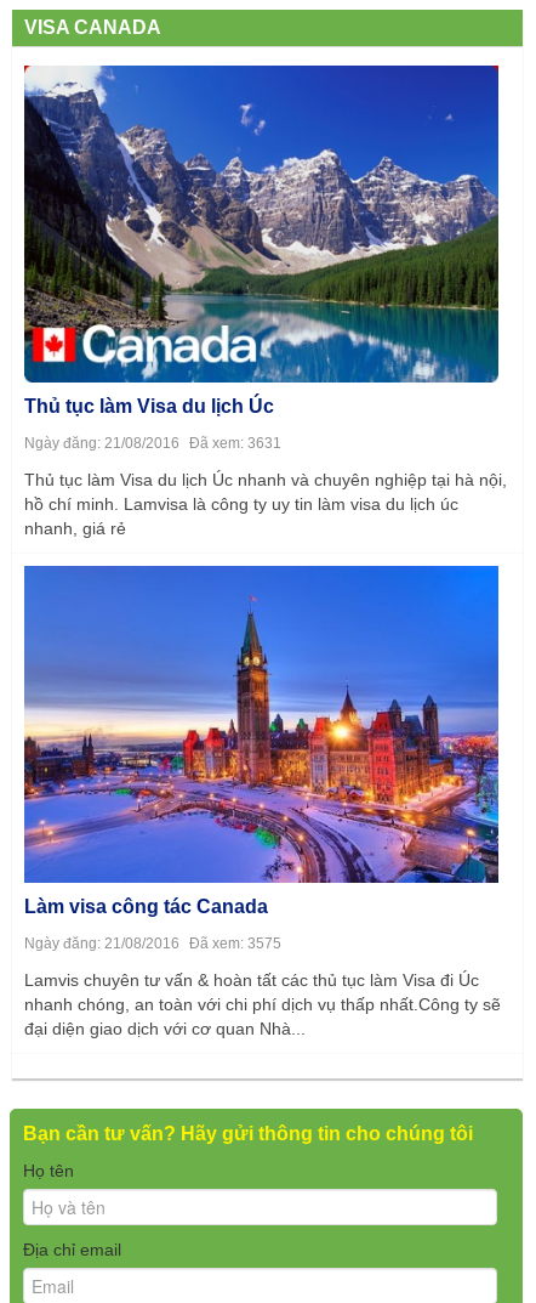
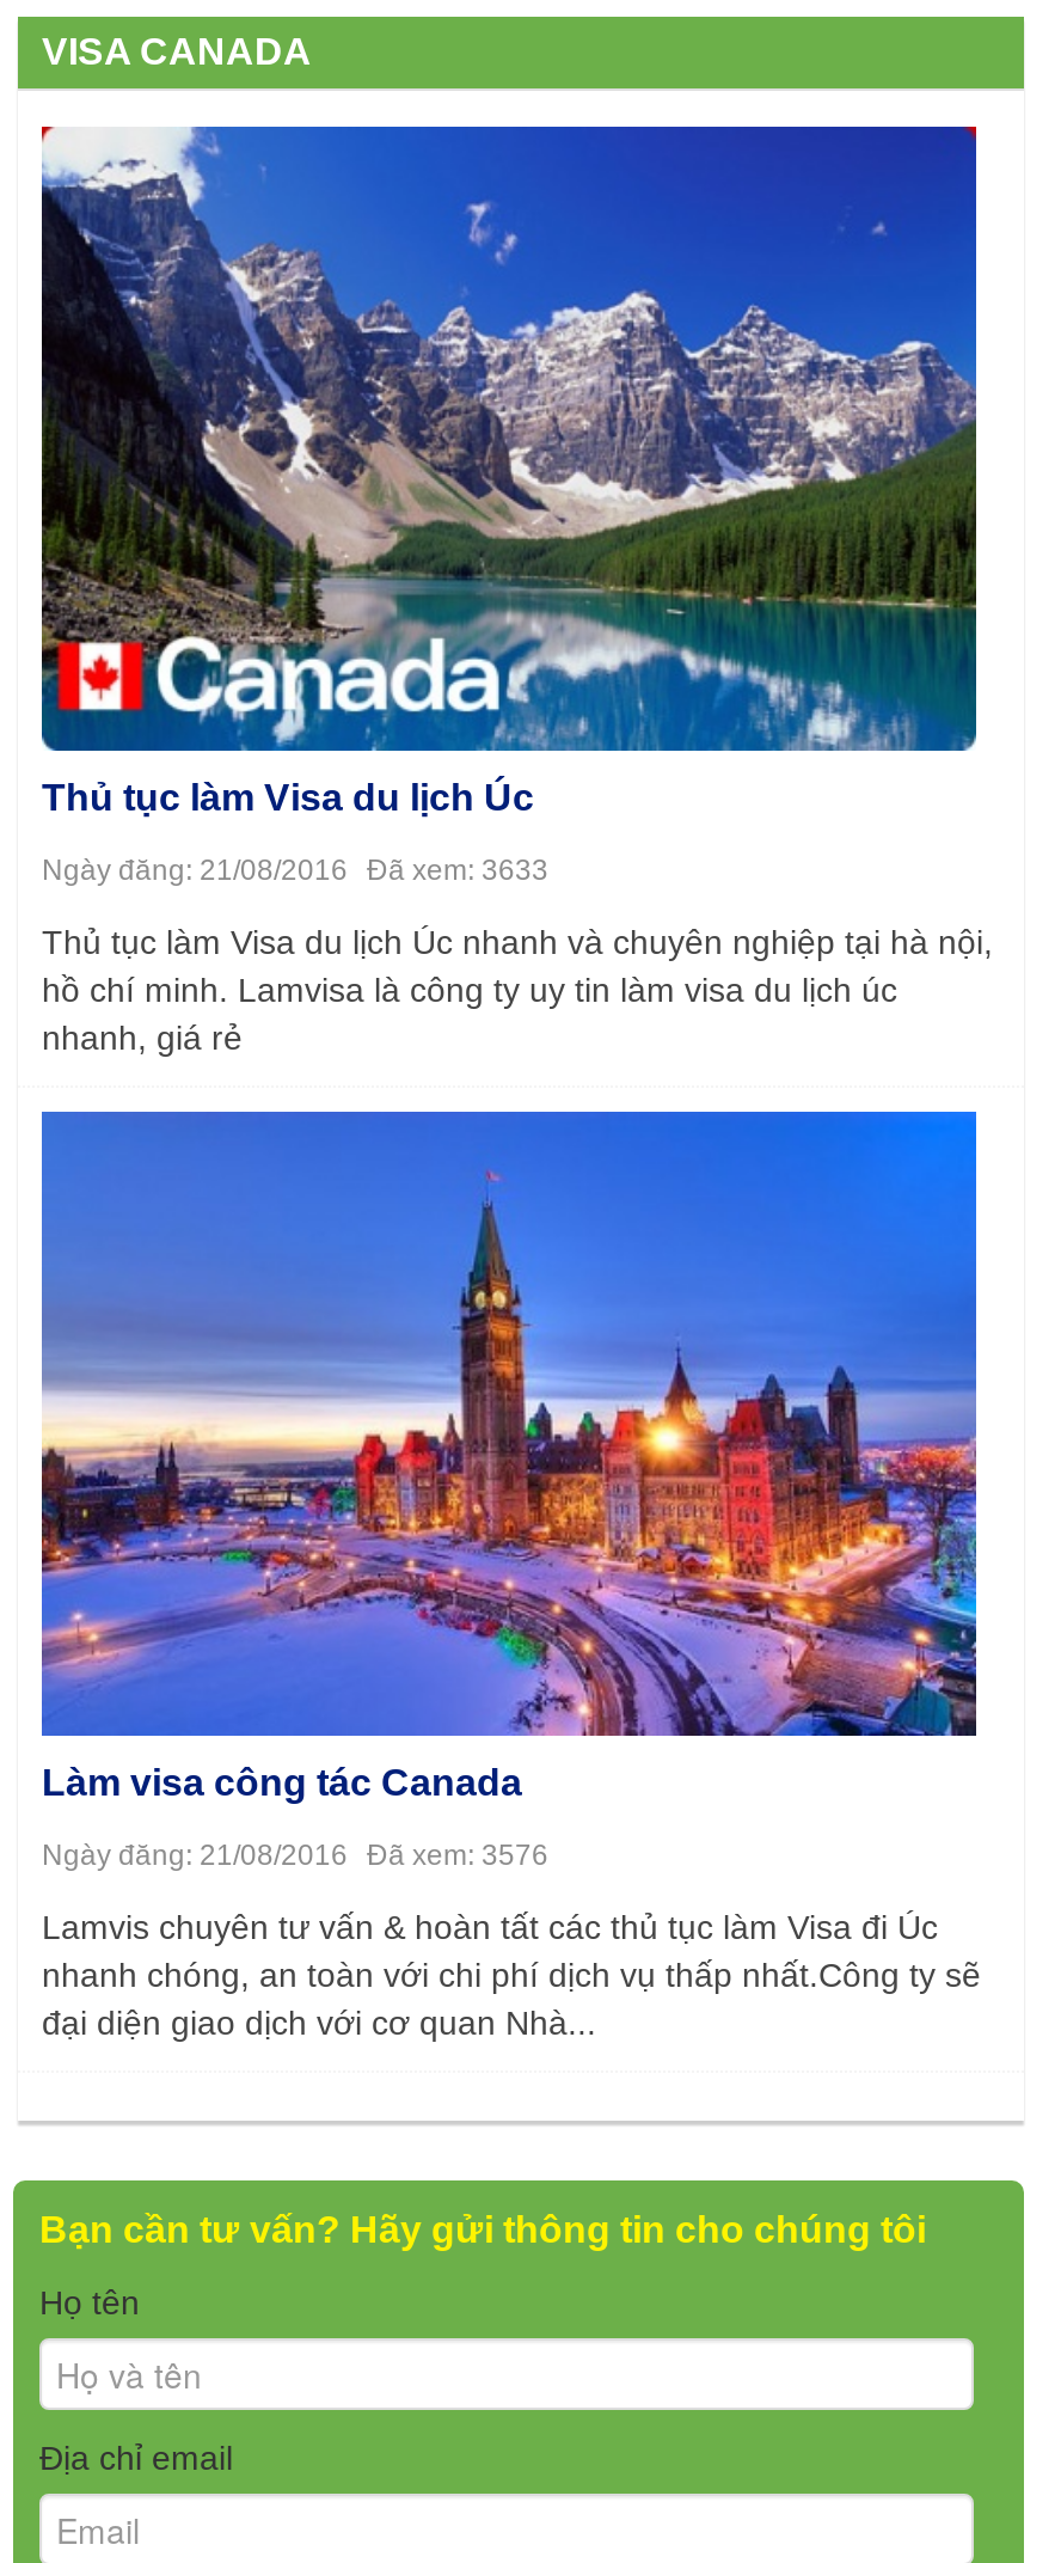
[24,434,281,451] Ngày đăng: 21/08/2016 Đã xem: 3631 -> [42,853,548,886] Ngày đăng: 21/08/2016 Đã xem: 3633
[24,935,281,952] Ngày đăng: 21/08/2016 Đã xem: 3575 -> [42,1838,548,1871] Ngày đăng: 21/08/2016 Đã xem: 3576

